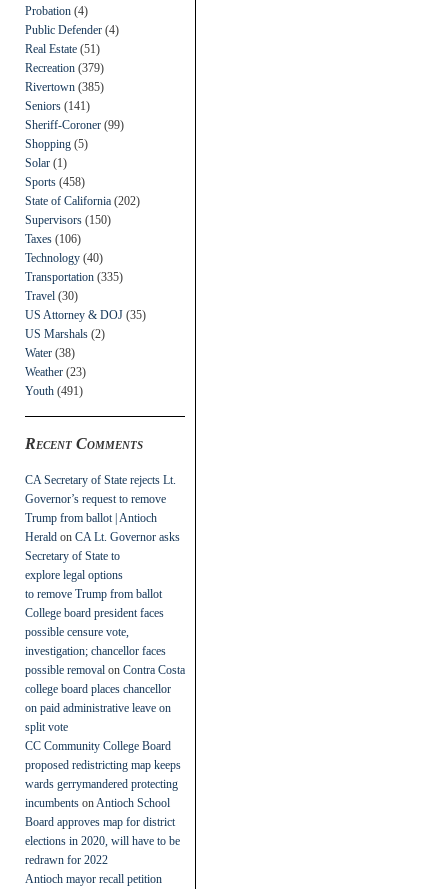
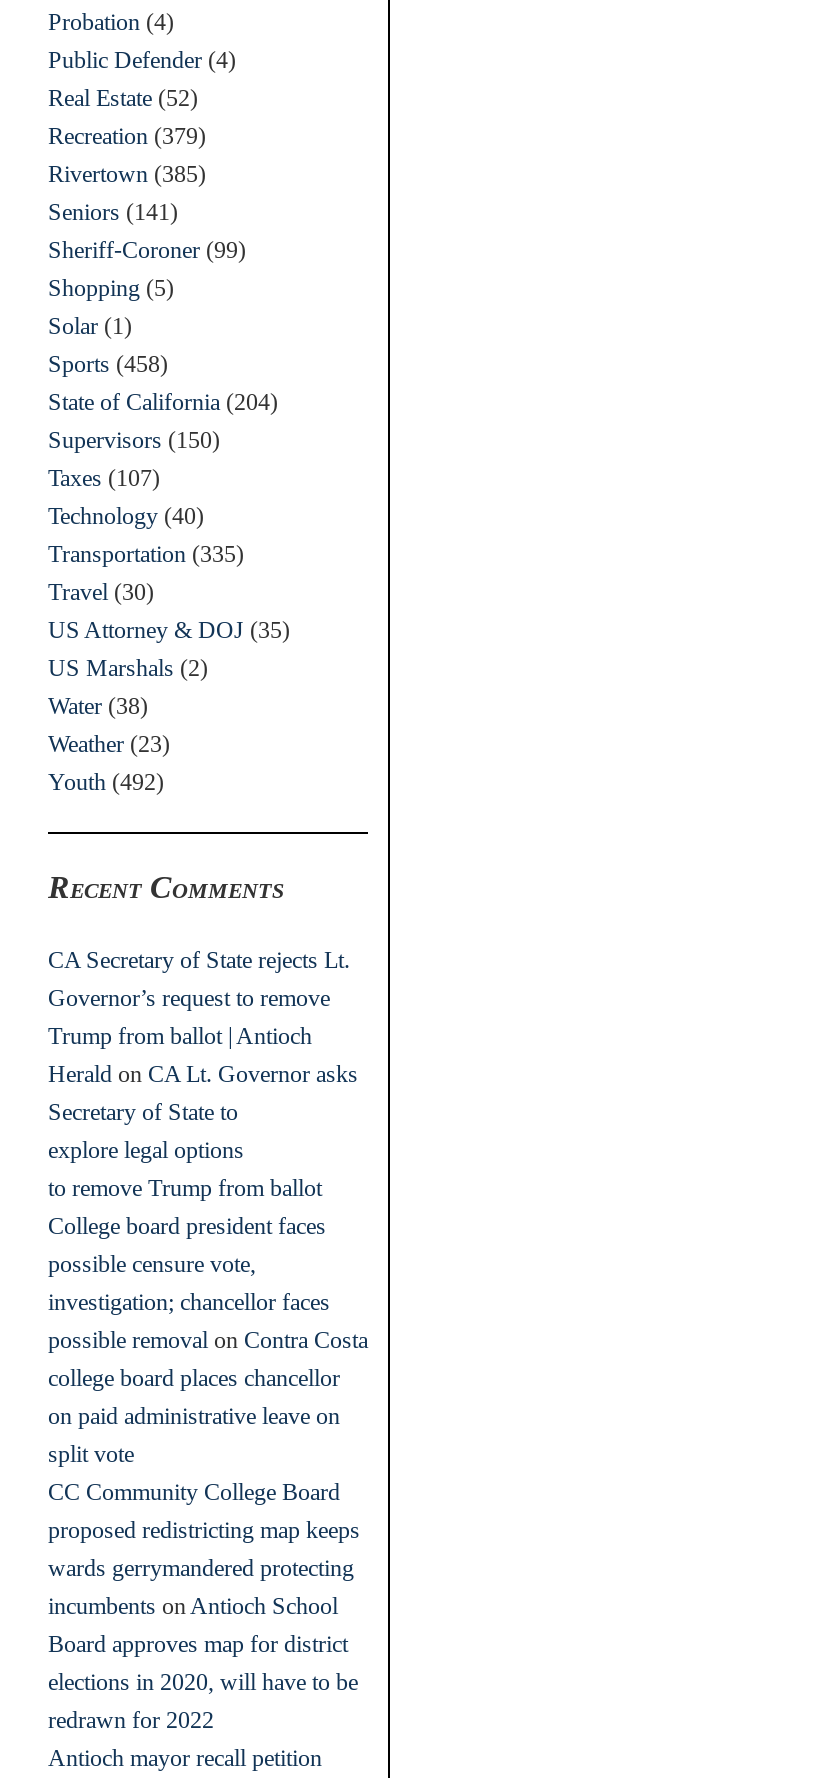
[25,42,100,56] Real Estate (51) -> [48,84,198,112] Real Estate (52)
[25,194,140,208] State of California (202) -> [48,388,278,416] State of California (204)
[25,232,81,246] Taxes (106) -> [48,464,160,492] Taxes (107)
[25,384,83,398] Youth (491) -> [48,768,164,796] Youth (492)

